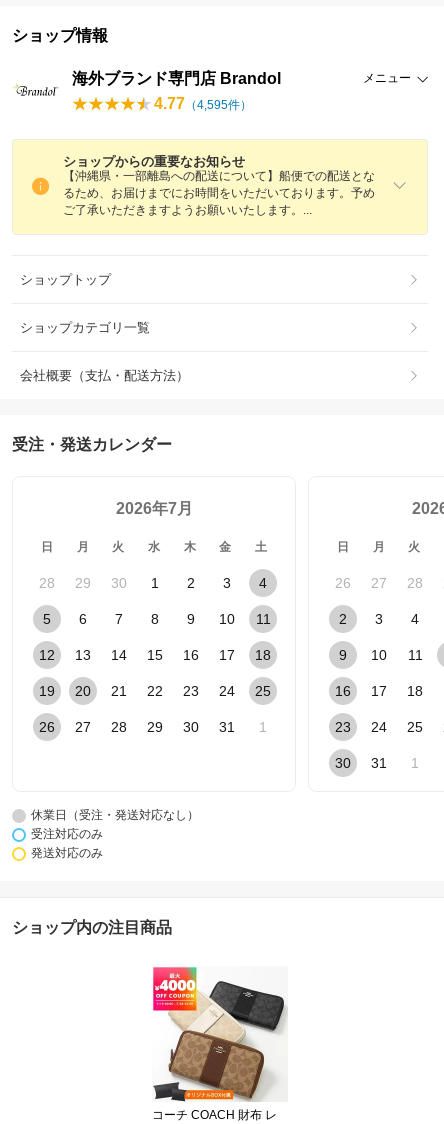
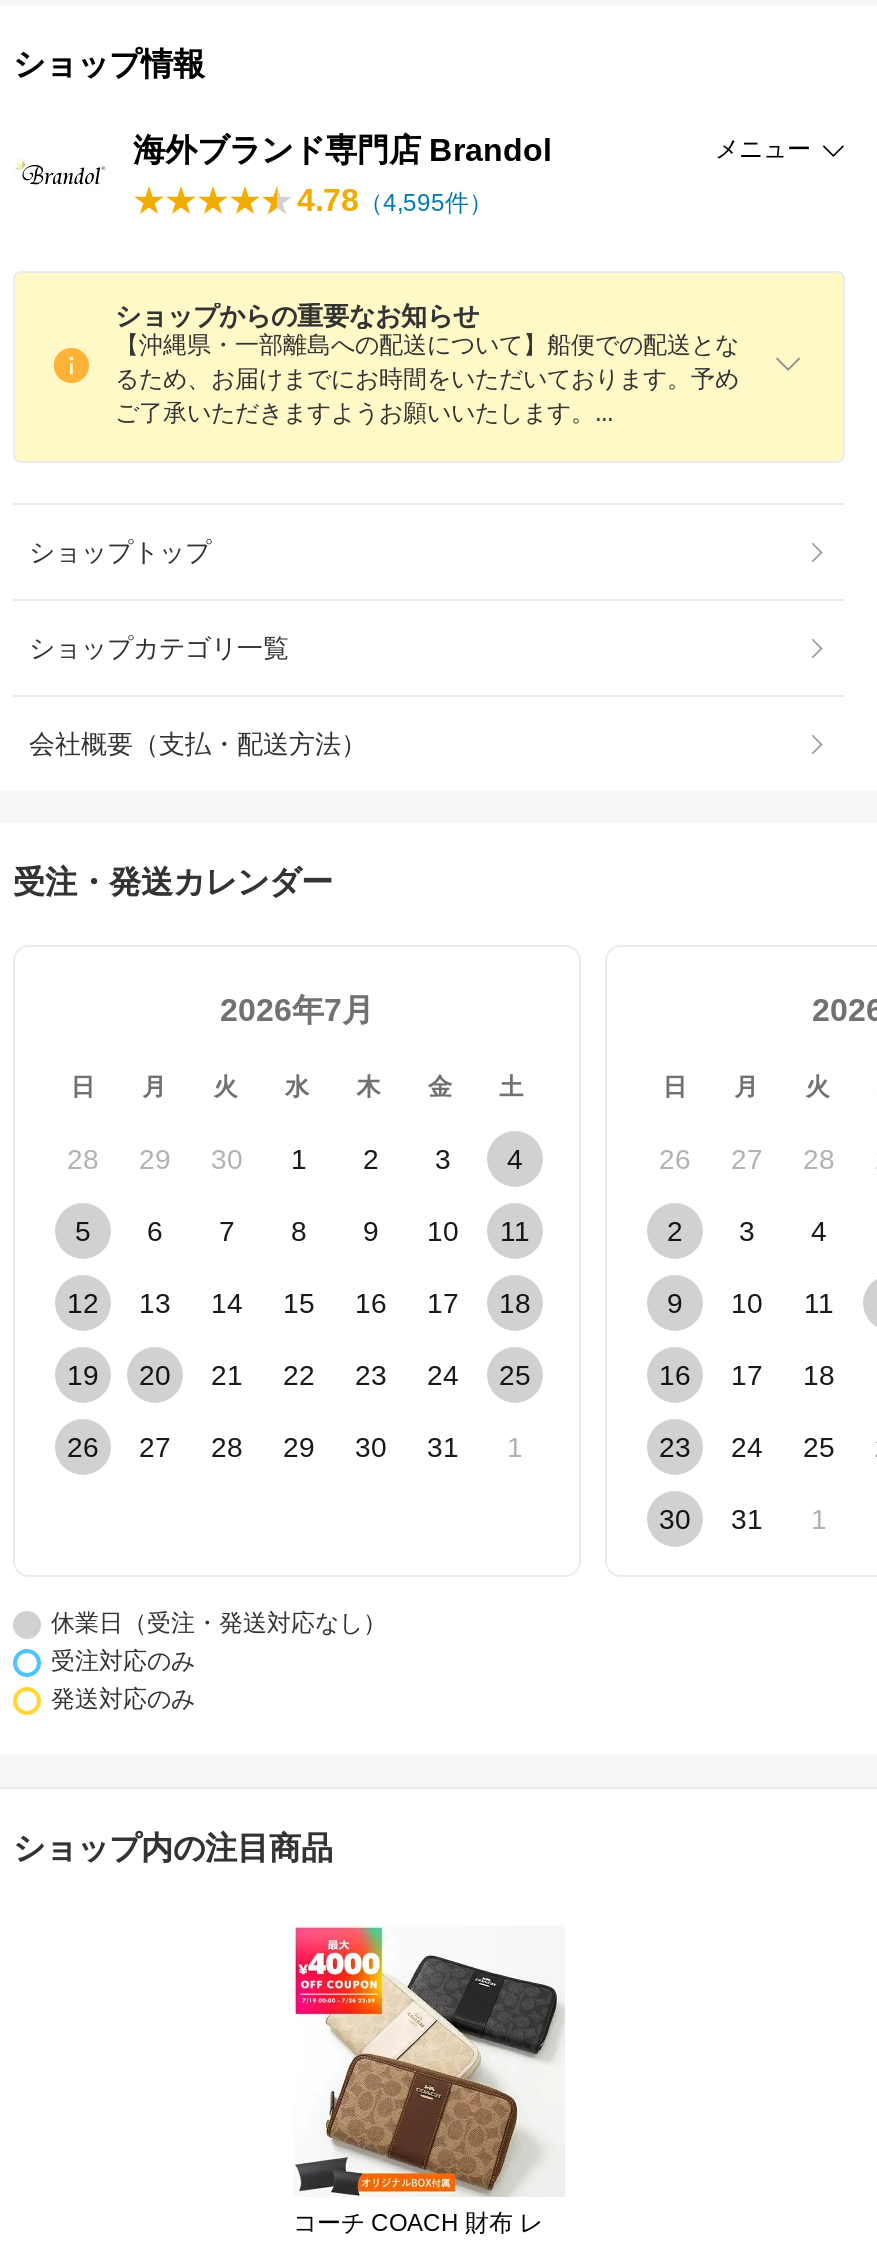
[154,95,252,112] 4.77（4,595件） -> [297,183,493,217] 4.78（4,595件）

